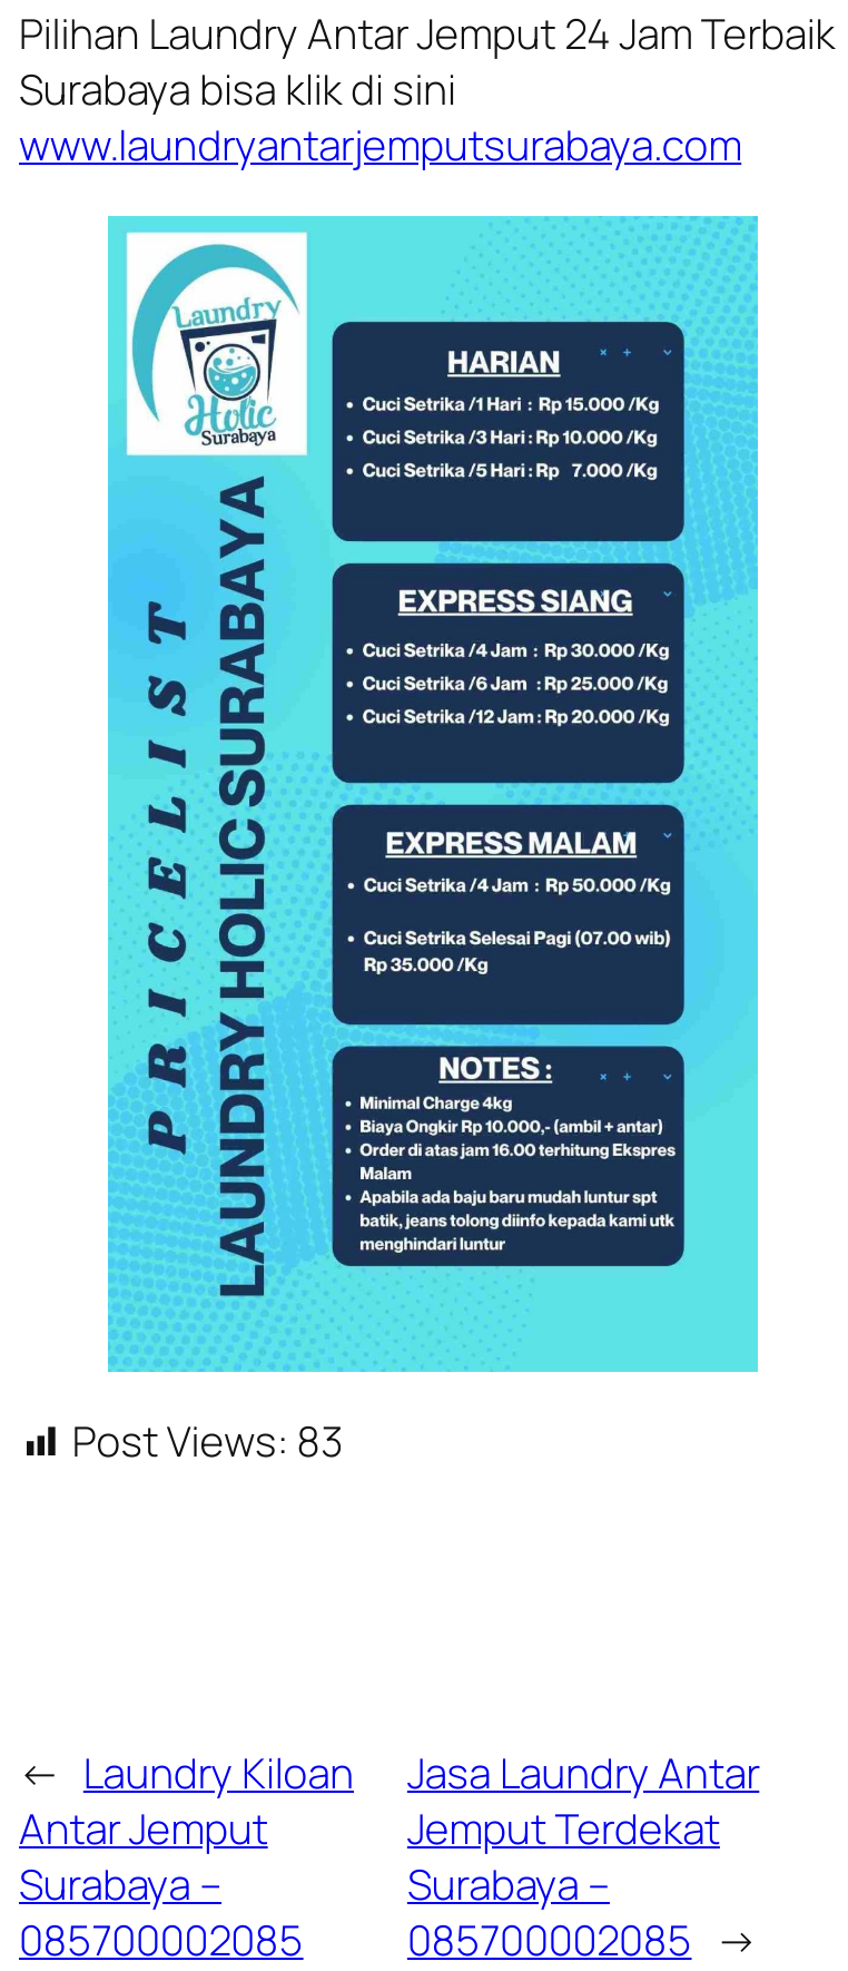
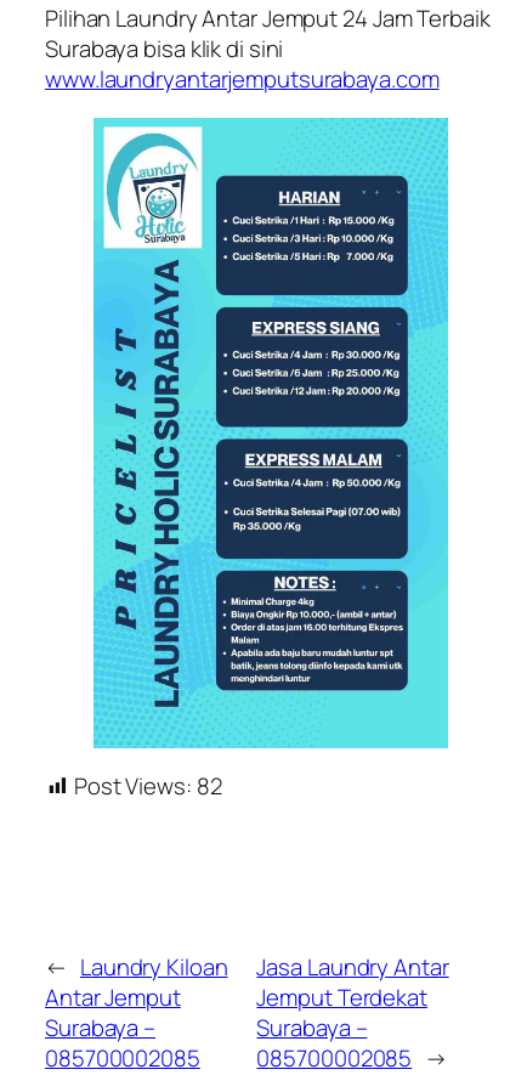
[72,1411,343,1469] Post Views: 83 -> [74,770,222,801] Post Views: 82

